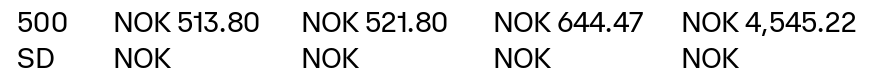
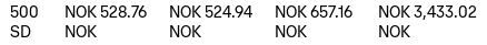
[113,5,261,41] NOK 513.80 -> [64,3,147,22] NOK 528.76
[301,5,449,41] NOK 521.80 -> [169,3,252,22] NOK 524.94
[493,5,643,41] NOK 644.47 -> [275,3,352,22] NOK 657.16
[681,5,857,41] NOK 4,545.22 -> [378,3,477,22] NOK 3,433.02

